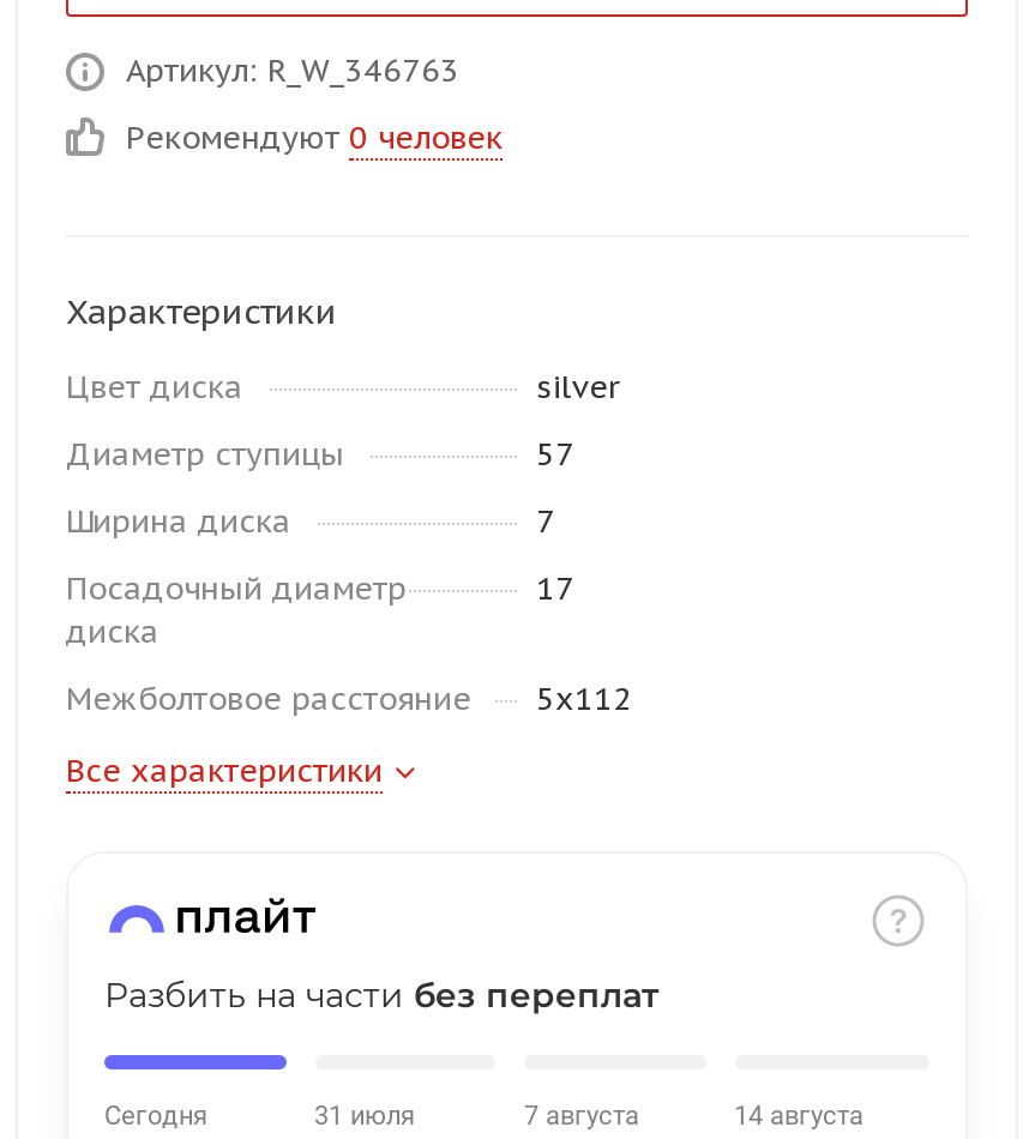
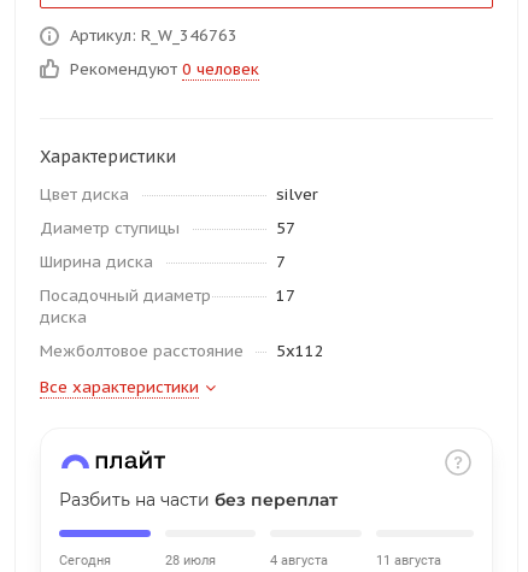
[314,1101,415,1132] 31 июля -> [165,553,215,568] 28 июля
[524,1101,639,1132] 7 августа -> [270,553,328,568] 4 августа
[734,1101,863,1132] 14 августа -> [376,553,441,568] 11 августа

